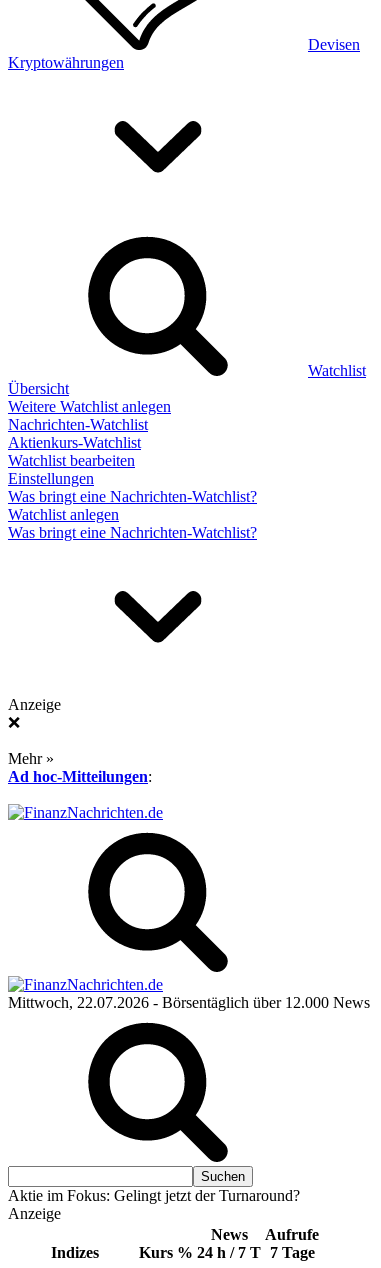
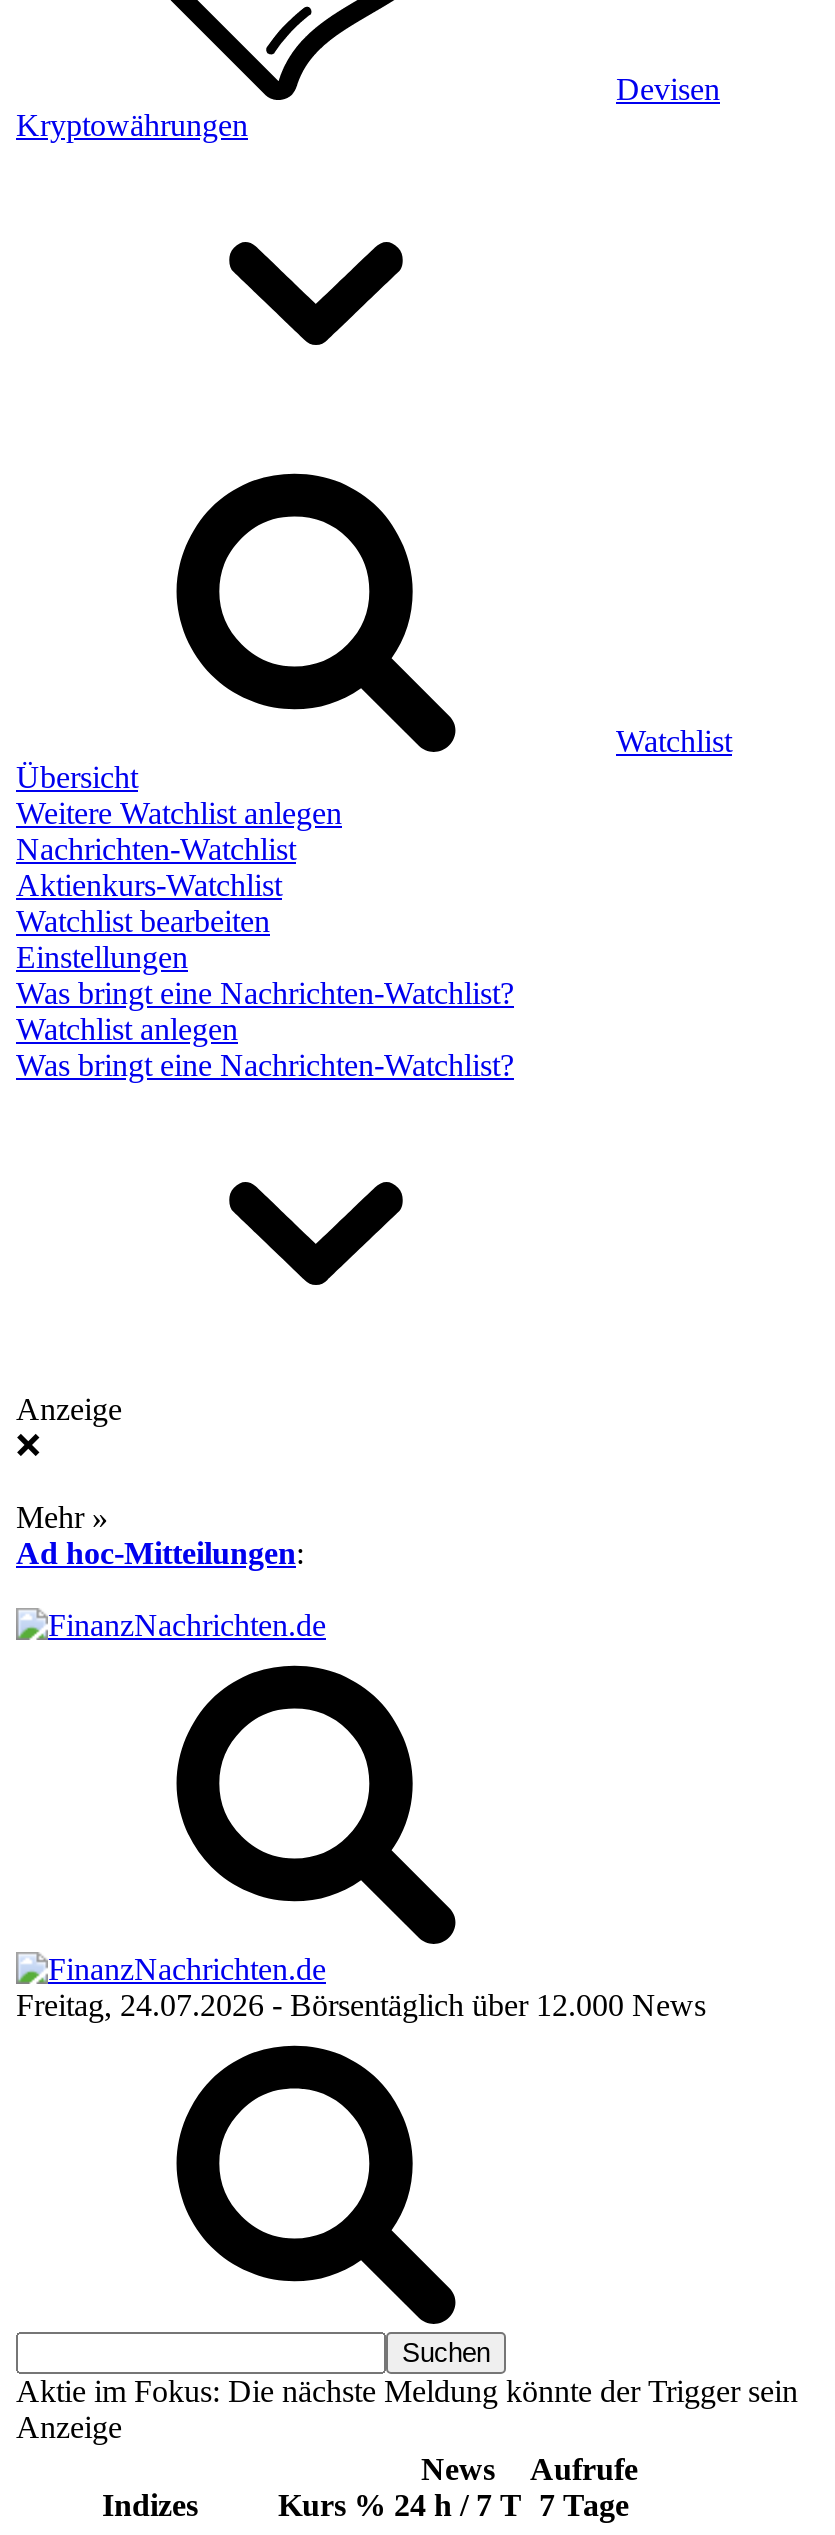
[8,994,370,1011] Mittwoch, 22.07.2026 - Börsentäglich über 12.000 News -> [16,1988,706,2022] Freitag, 24.07.2026 - Börsentäglich über 12.000 News
[8,1187,300,1204] Aktie im Fokus: Gelingt jetzt der Turnaround? -> [16,2374,798,2408] Aktie im Fokus: Die nächste Meldung könnte der Trigger sein

